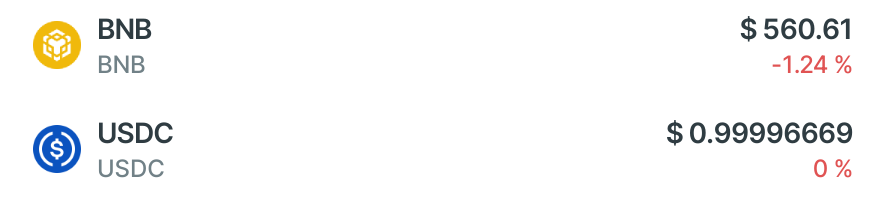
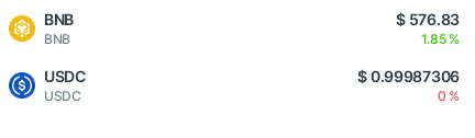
[739,12,853,46] $ 560.61 -> [396,10,460,29] $ 576.83
[771,50,853,80] -1.24 % -> [421,31,460,47] 1.85 %
[666,116,853,150] $ 0.99996669 -> [358,67,460,86] $ 0.99987306

